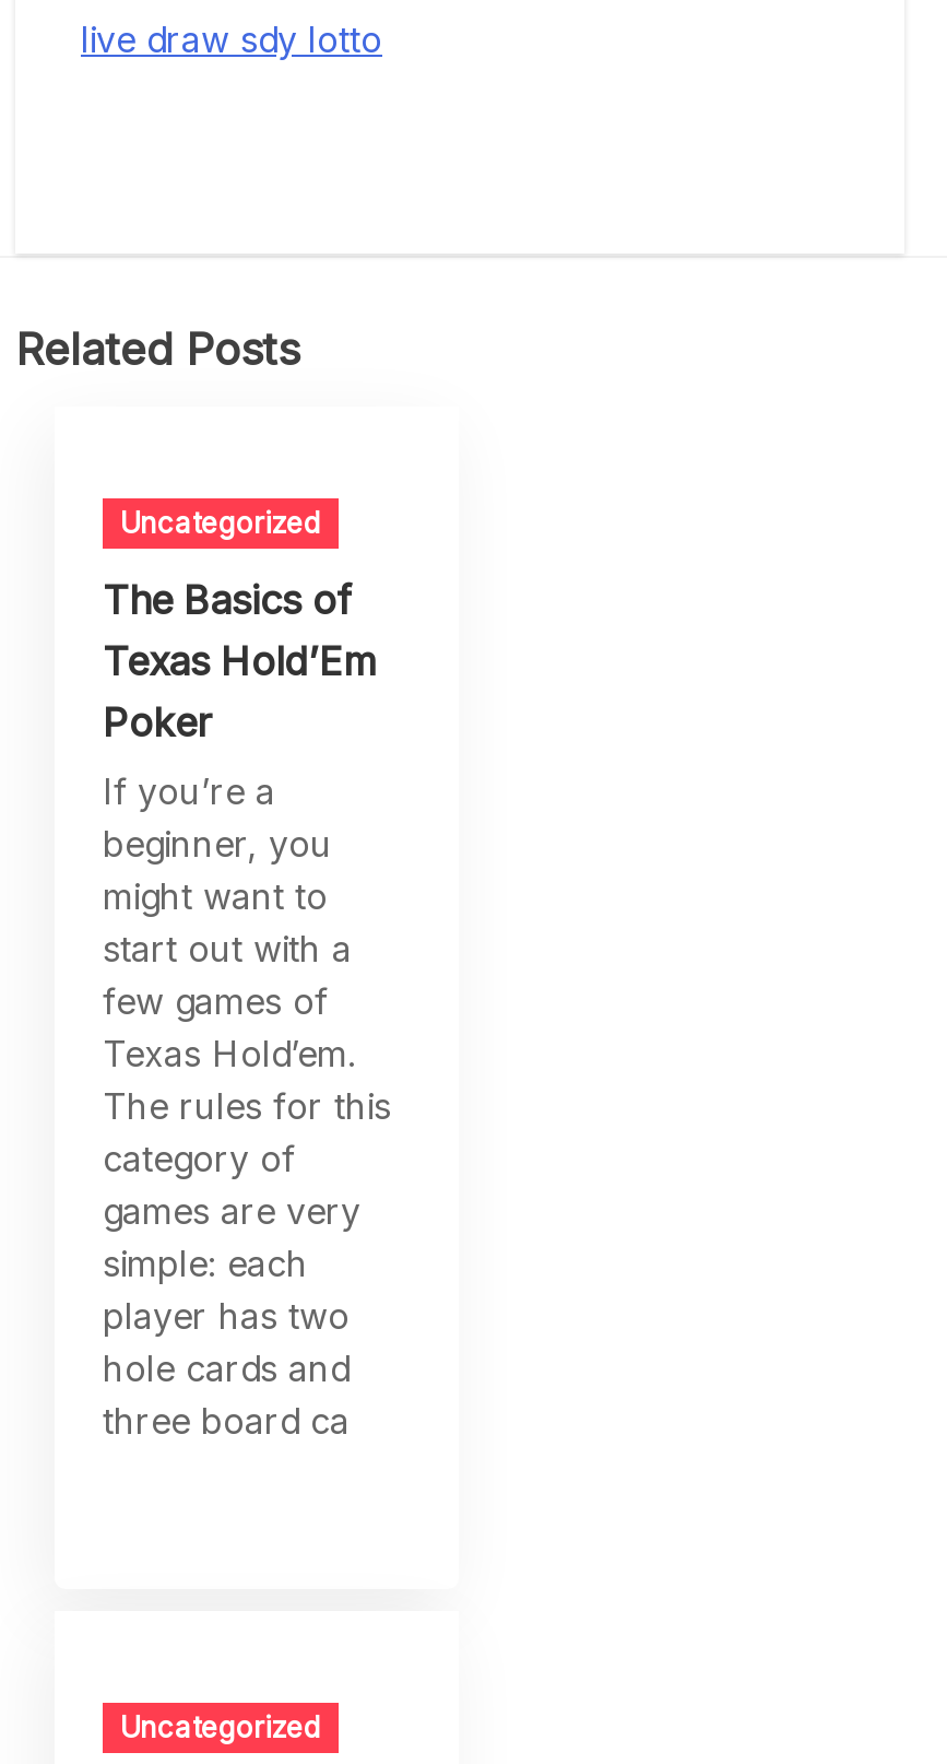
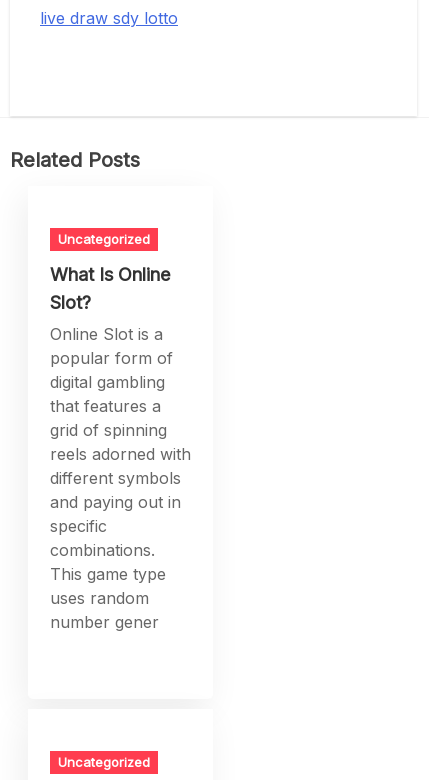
[103,578,376,746] The Basics of | Texas Hold’Em | Poker -> [50,264,170,313] What Is Online | Slot?
[103,770,391,1443] If you’re a | beginner, you | might want to | start out with a | few games of | Texas Hold’em. | The rules for this | category of | games are very | simple: each | player has two | hole cards and | three board ca -> [50,324,191,632] Online Slot is a | popular form of | digital gambling | that features a | grid of spinning | reels adorned with | different symbols | and paying out in | specific | combinations. | This game type | uses random | number gener

